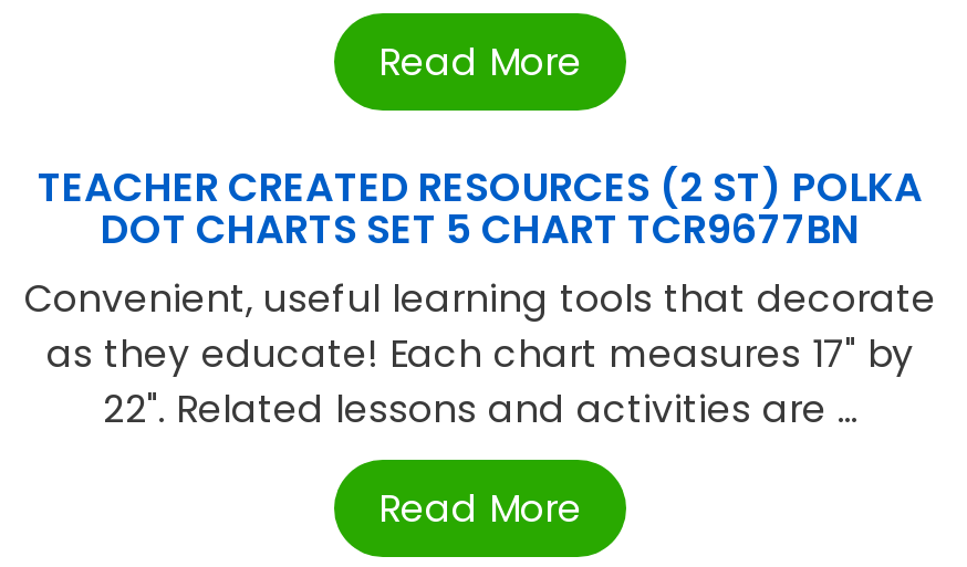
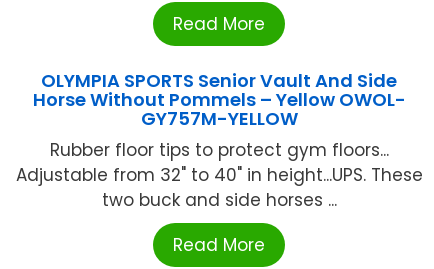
[24,159,936,435] TEACHER CREATED RESOURCES (2 ST) POLKA | DOT CHARTS SET 5 CHART TCR9677BN | Convenient, useful learning tools that decorate | as they educate! Each chart measures 17" by | 22". Related lessons and activities are ... -> [15,68,422,212] OLYMPIA SPORTS Senior Vault And Side | Horse Without Pommels – Yellow OWOL- | GY757M-YELLOW | Rubber floor tips to protect gym floors... | Adjustable from 32" to 40" in height...UPS. These | two buck and side horses ...

